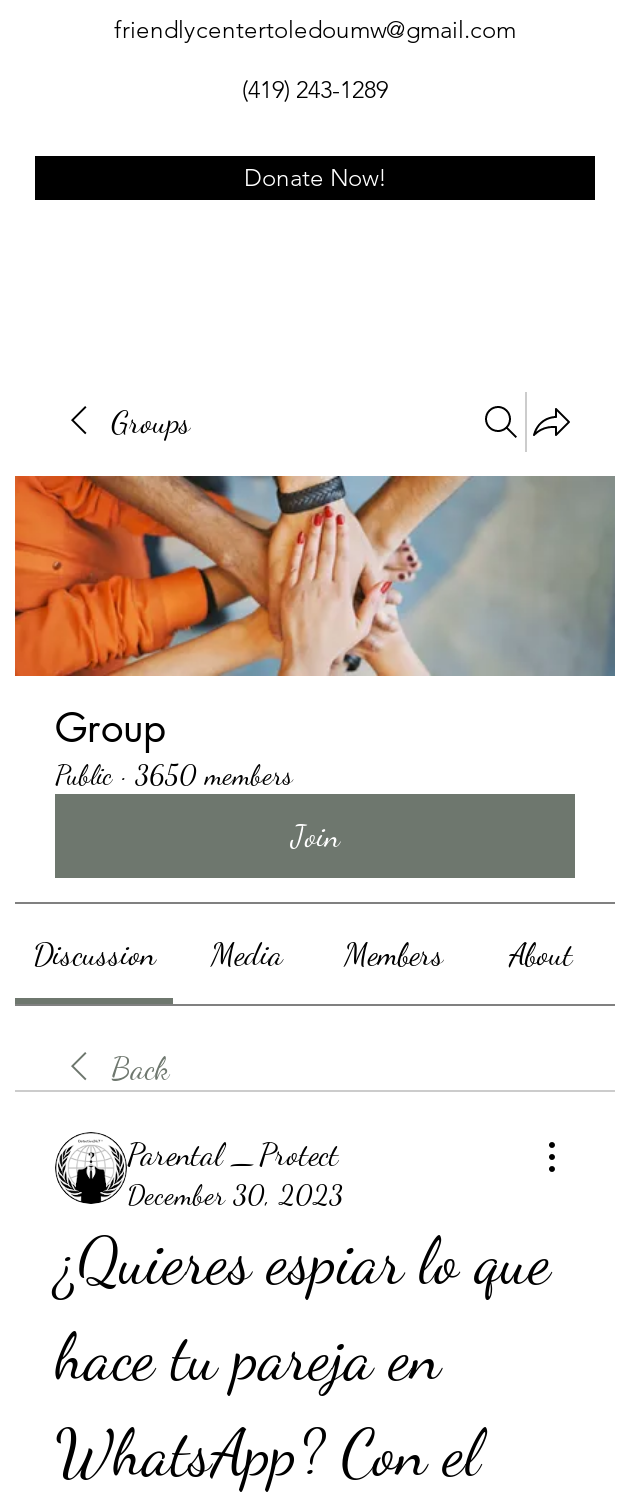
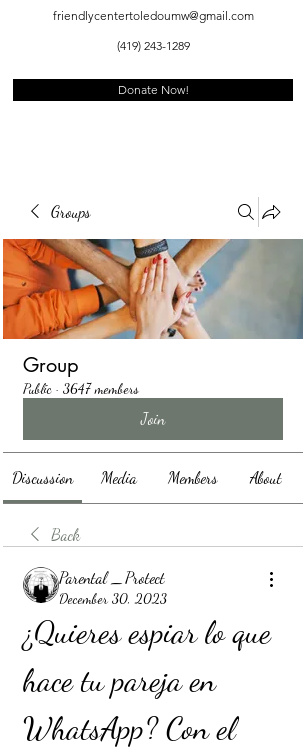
[55,758,293,792] Public · 3650 members -> [23,380,139,397] Public · 3647 members

